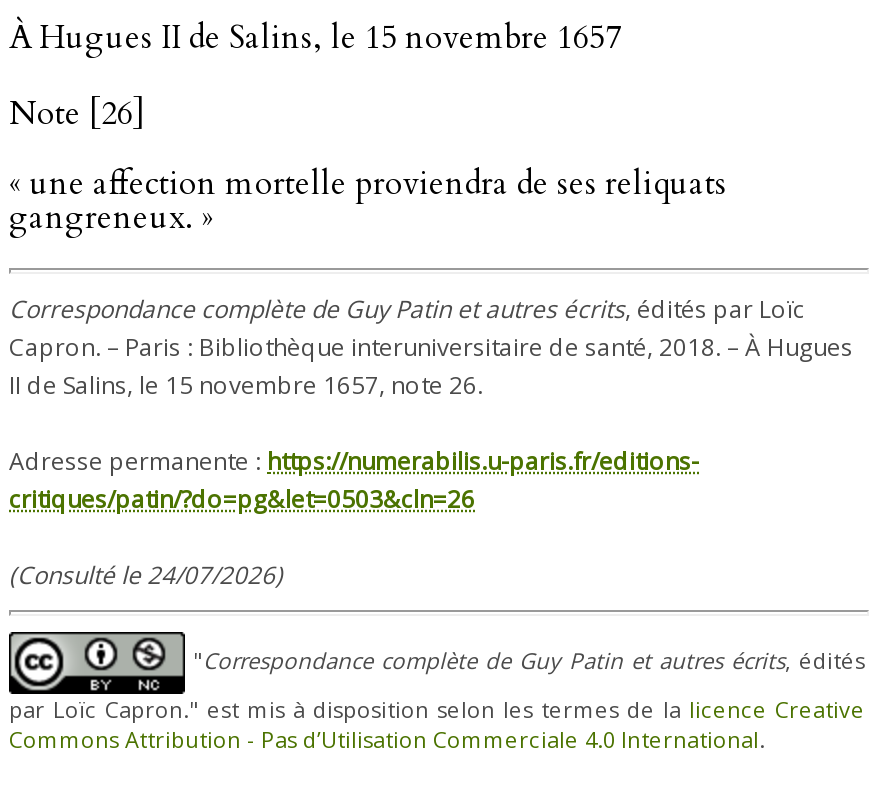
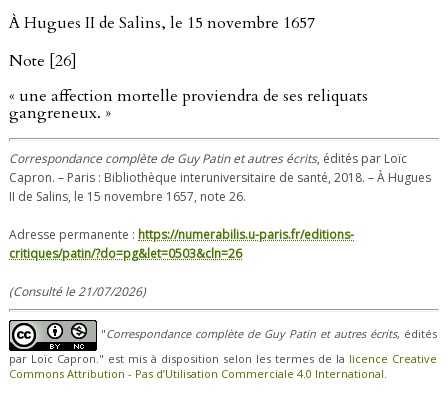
[9,558,283,592] (Consulté le 24/07/2026) -> [9,283,146,300] (Consulté le 21/07/2026)

